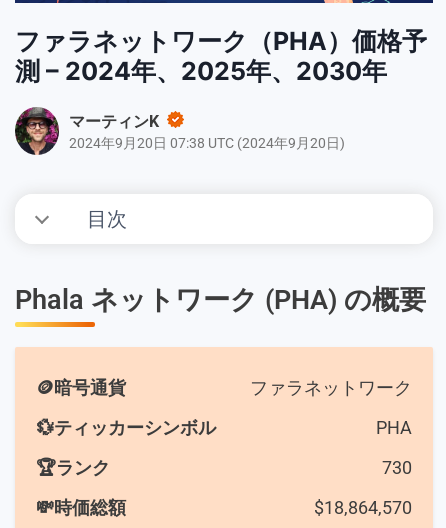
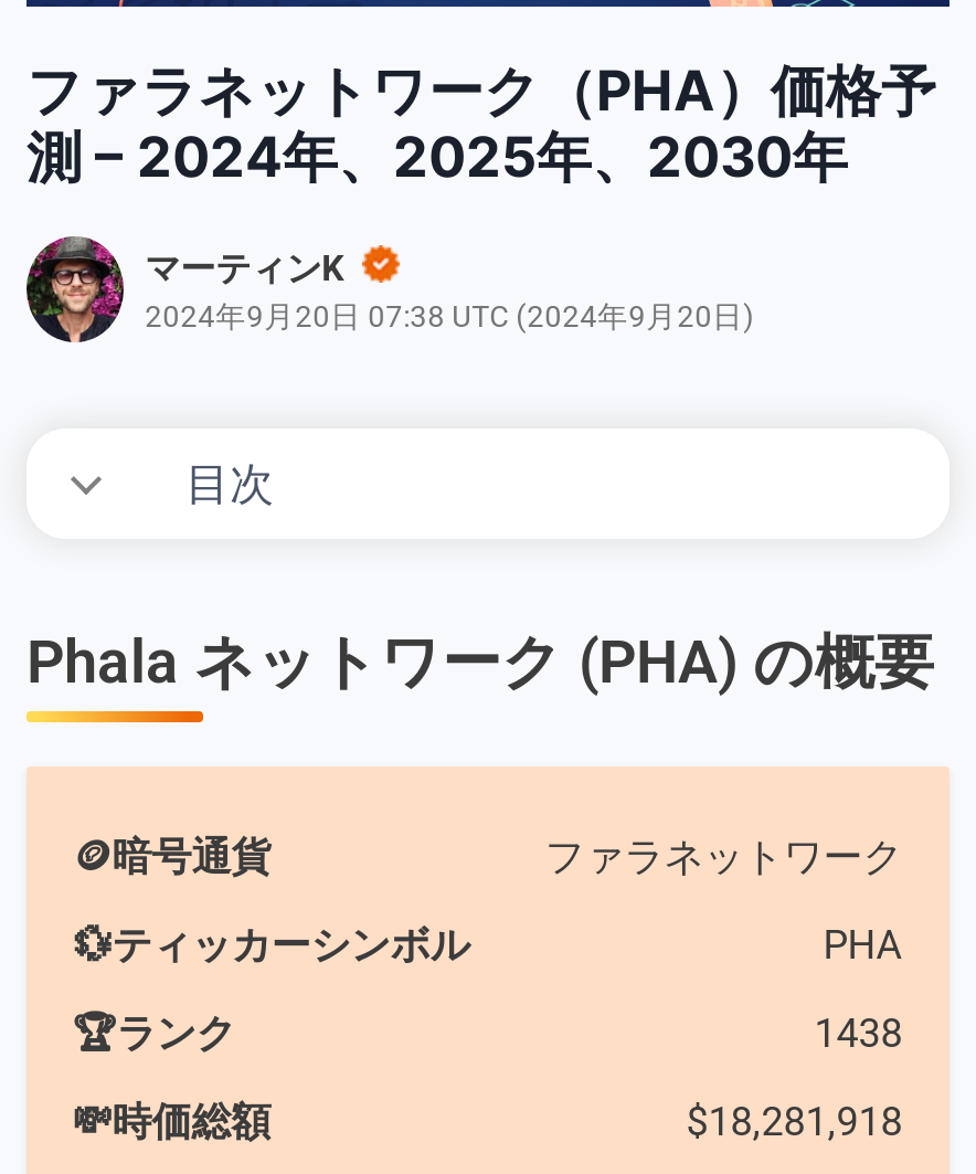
[382,457,412,478] 730 -> [814,1009,903,1056] 1438
[314,497,412,518] $18,864,570 -> [686,1098,903,1144] $18,281,918

